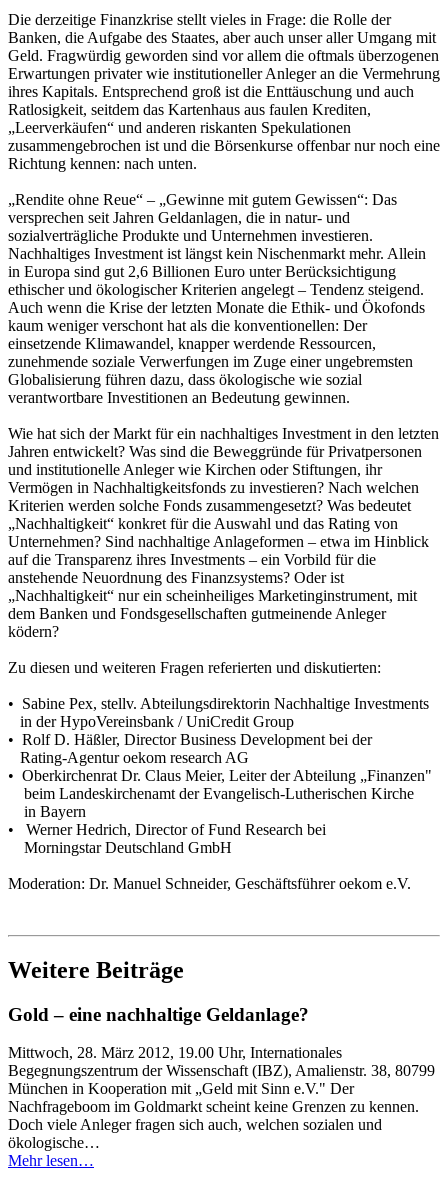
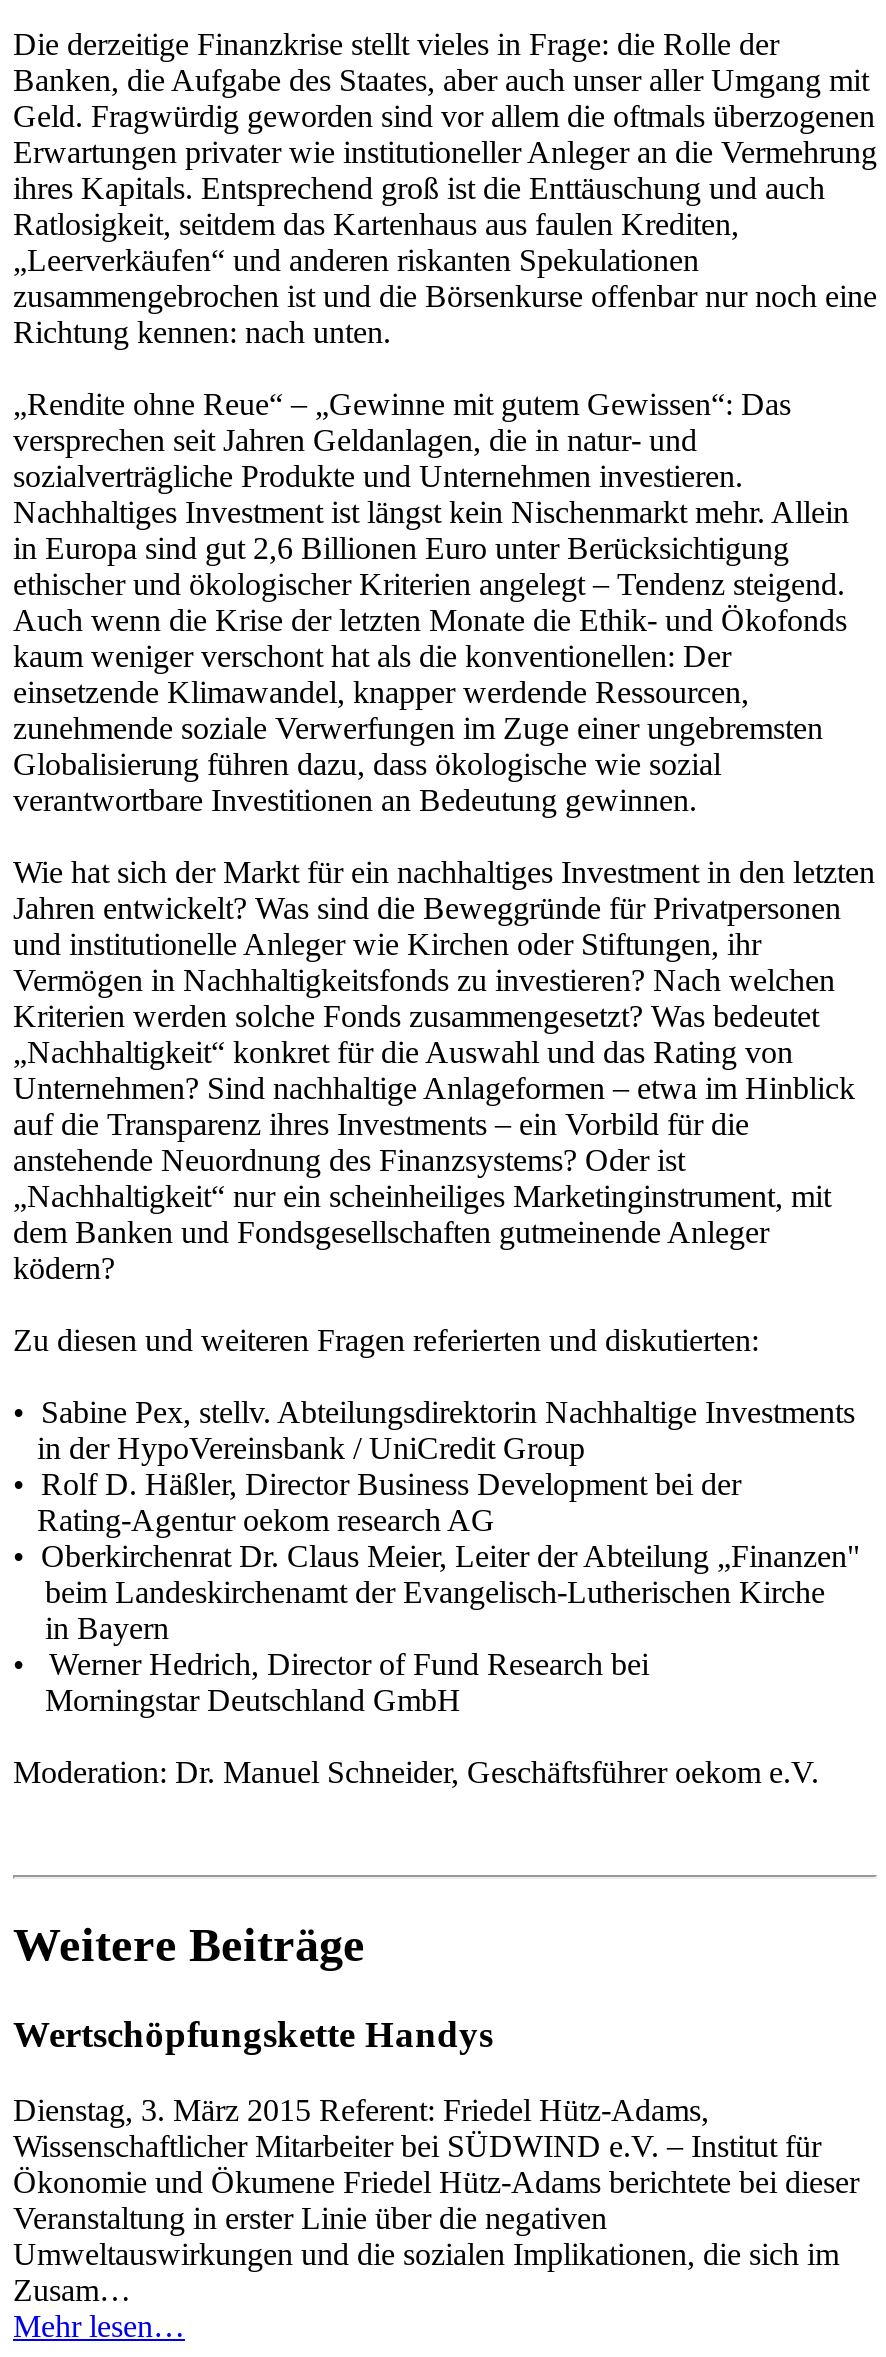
[8,1004,309,1025] Gold – eine nachhaltige Geldanlage? -> [13,2012,493,2054] Wertschöpfungskette Handys
[8,1044,435,1151] Mittwoch, 28. März 2012, 19.00 Uhr, Internationales | Begegnungszentrum der Wissenschaft (IBZ), Amalienstr. 38, 80799 | München in Kooperation mit „Geld mit Sinn e.V." Der | Nachfrageboom im Goldmarkt scheint keine Grenzen zu kennen. | Doch viele Anleger fragen sich auch, welchen sozialen und | ökologische… -> [13,2094,859,2308] Dienstag, 3. März 2015 Referent: Friedel Hütz-Adams, | Wissenschaftlicher Mitarbeiter bei SÜDWIND e.V. – Institut für | Ökonomie und Ökumene Friedel Hütz-Adams berichtete bei dieser | Veranstaltung in erster Linie über die negativen | Umweltauswirkungen und die sozialen Implikationen, die sich im | Zusam…

